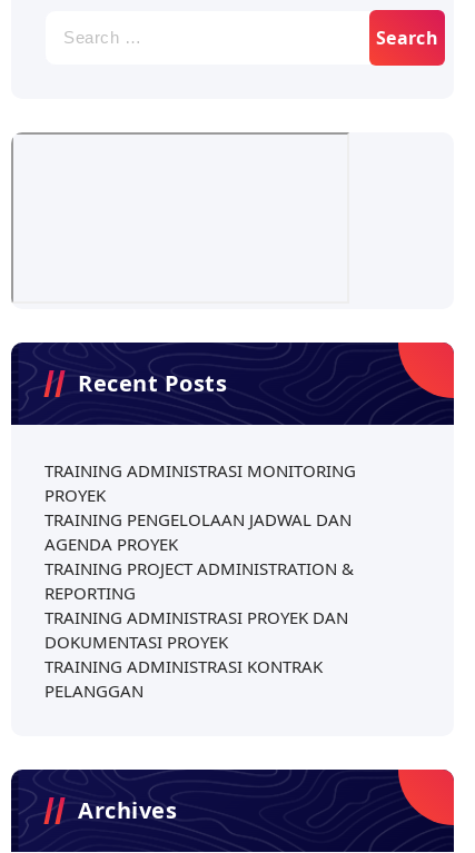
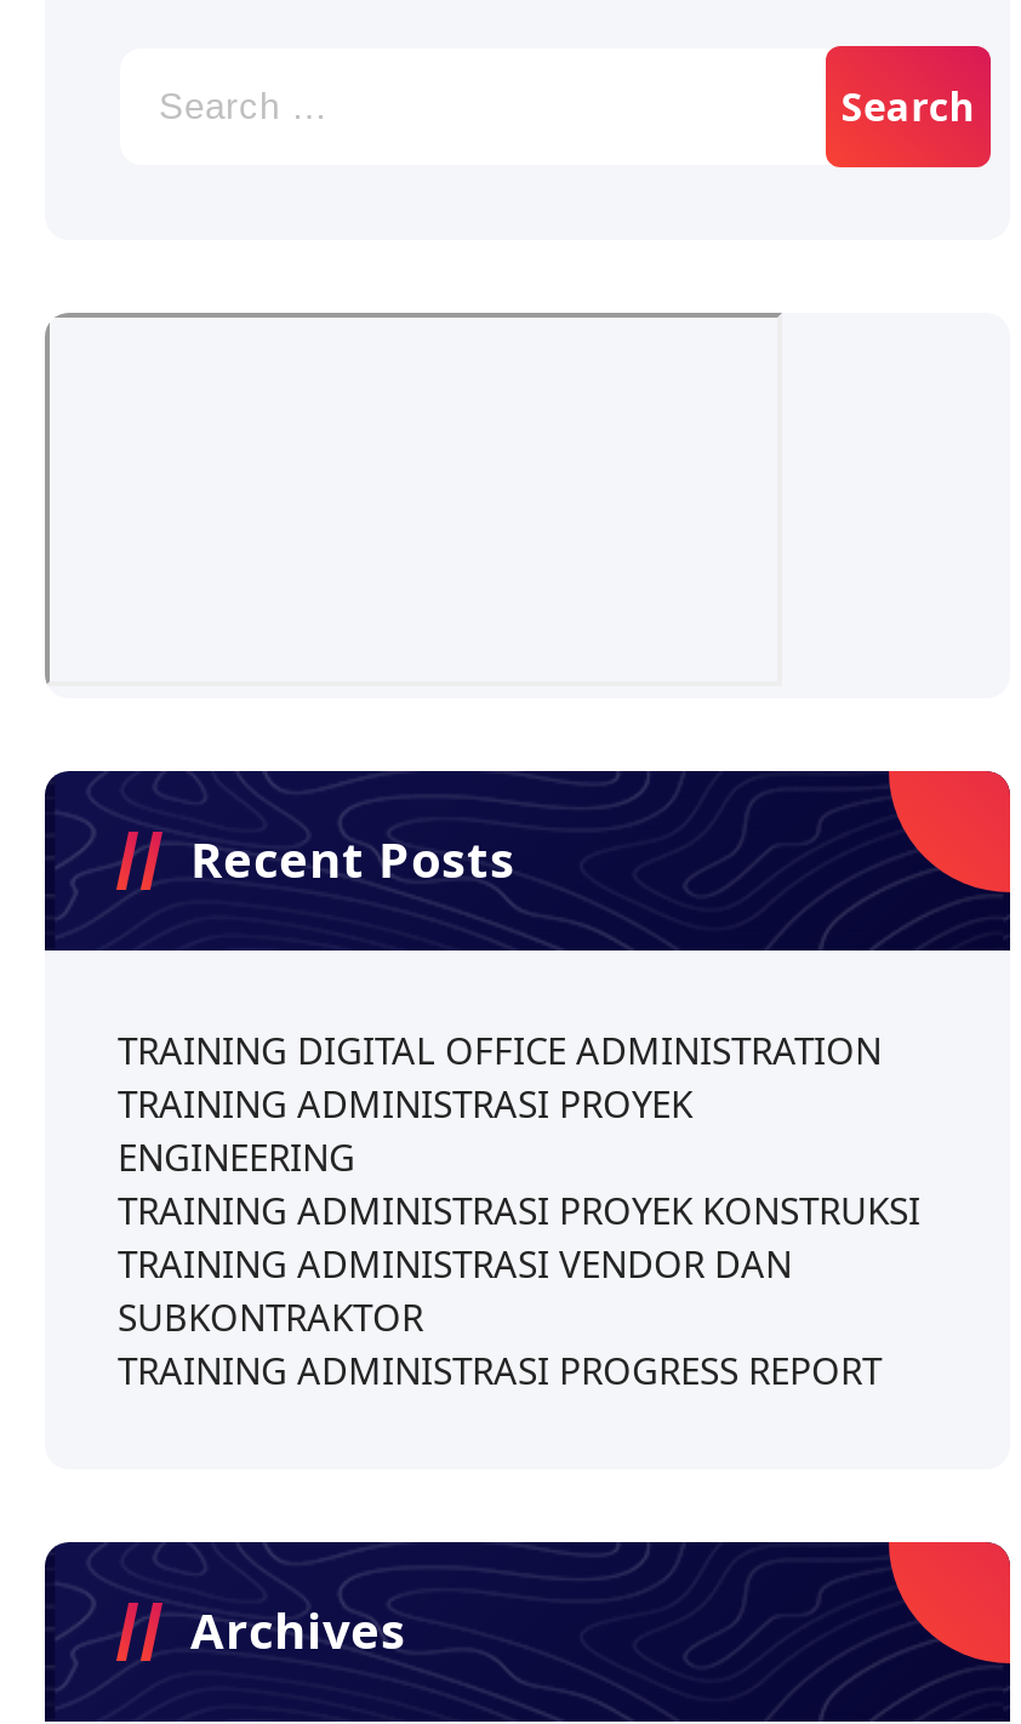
[44,459,356,702] TRAINING ADMINISTRASI MONITORING | PROYEK | TRAINING PENGELOLAAN JADWAL DAN | AGENDA PROYEK | TRAINING PROJECT ADMINISTRATION & | REPORTING | TRAINING ADMINISTRASI PROYEK DAN | DOKUMENTASI PROYEK | TRAINING ADMINISTRASI KONTRAK | PELANGGAN -> [118,1026,920,1394] TRAINING DIGITAL OFFICE ADMINISTRATION | TRAINING ADMINISTRASI PROYEK | ENGINEERING | TRAINING ADMINISTRASI PROYEK KONSTRUKSI | TRAINING ADMINISTRASI VENDOR DAN | SUBKONTRAKTOR | TRAINING ADMINISTRASI PROGRESS REPORT

